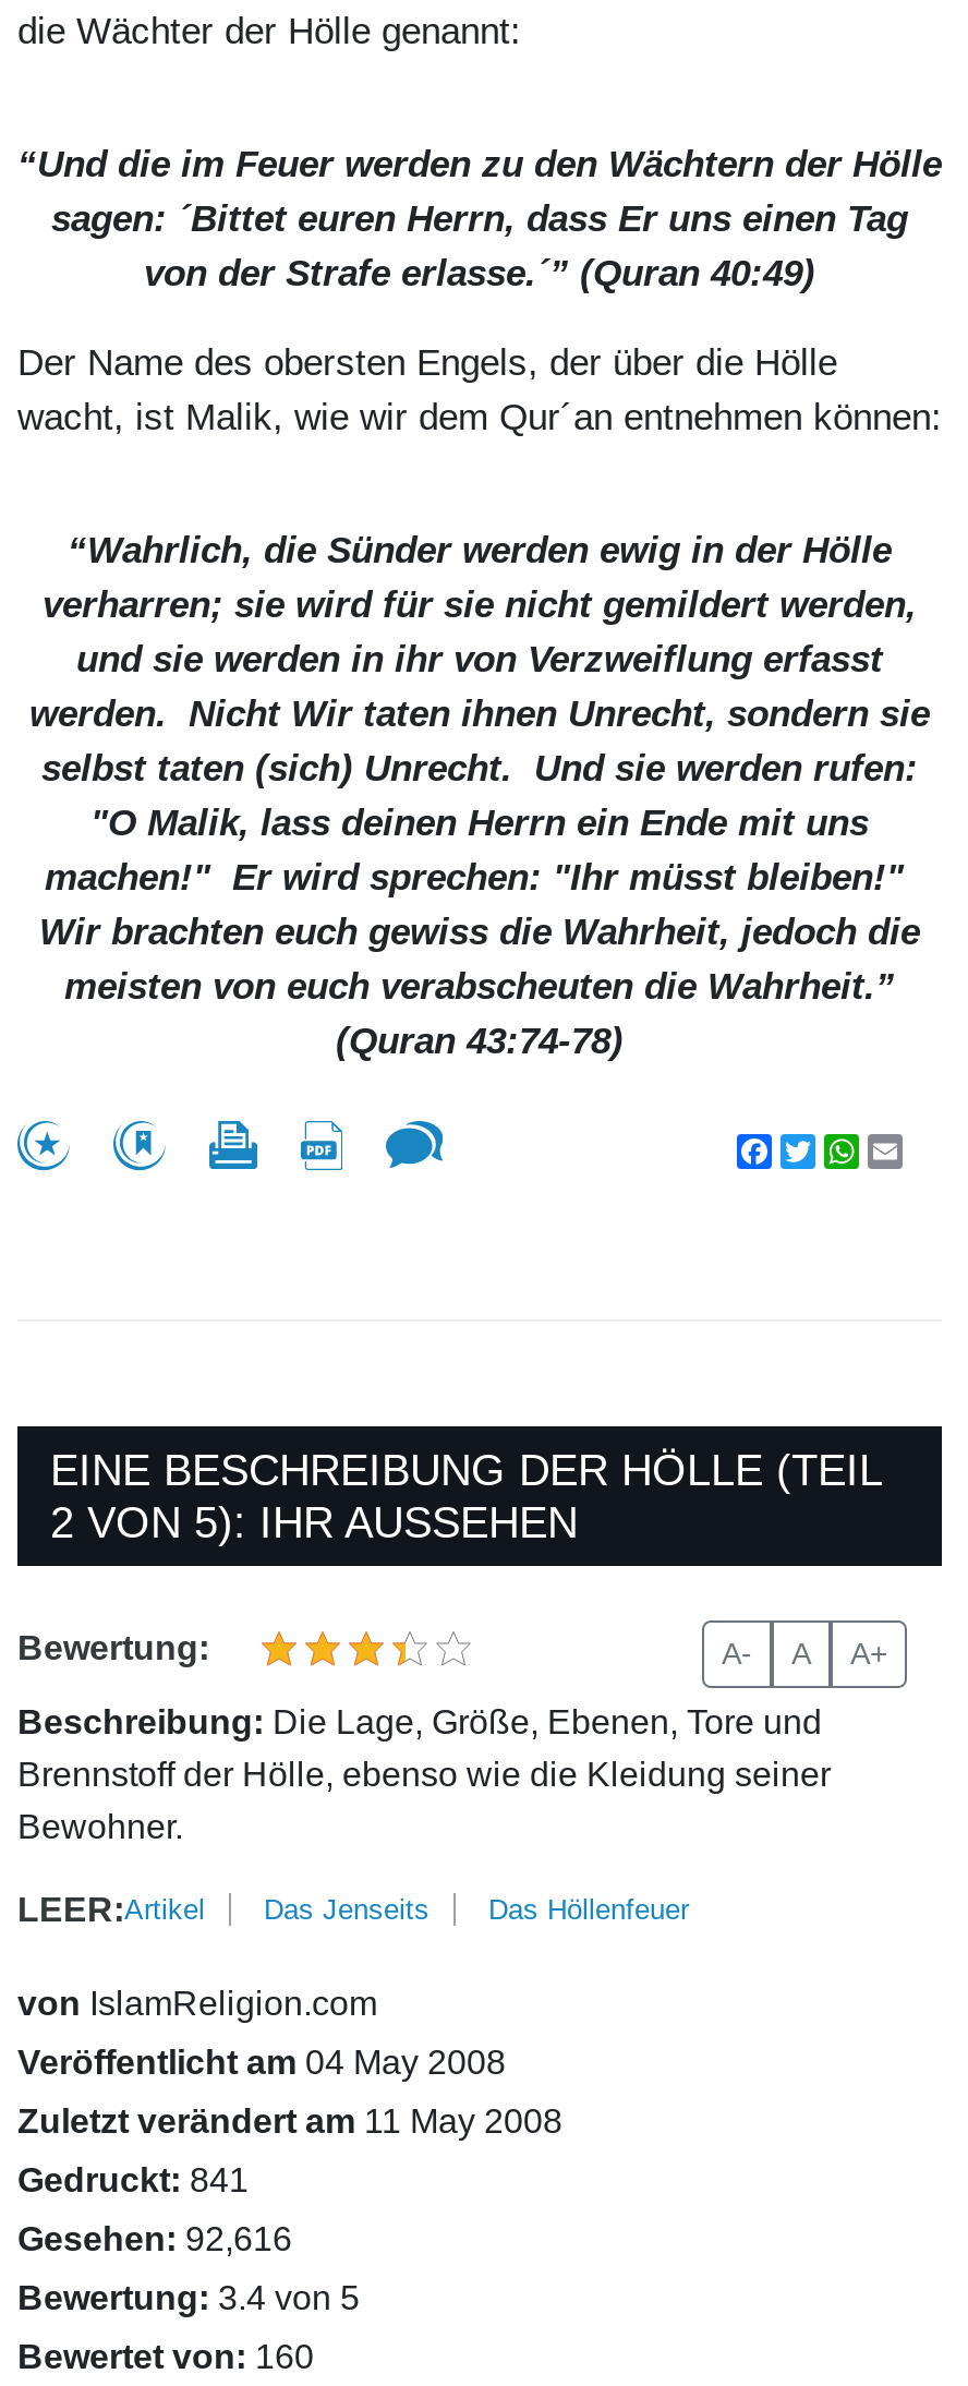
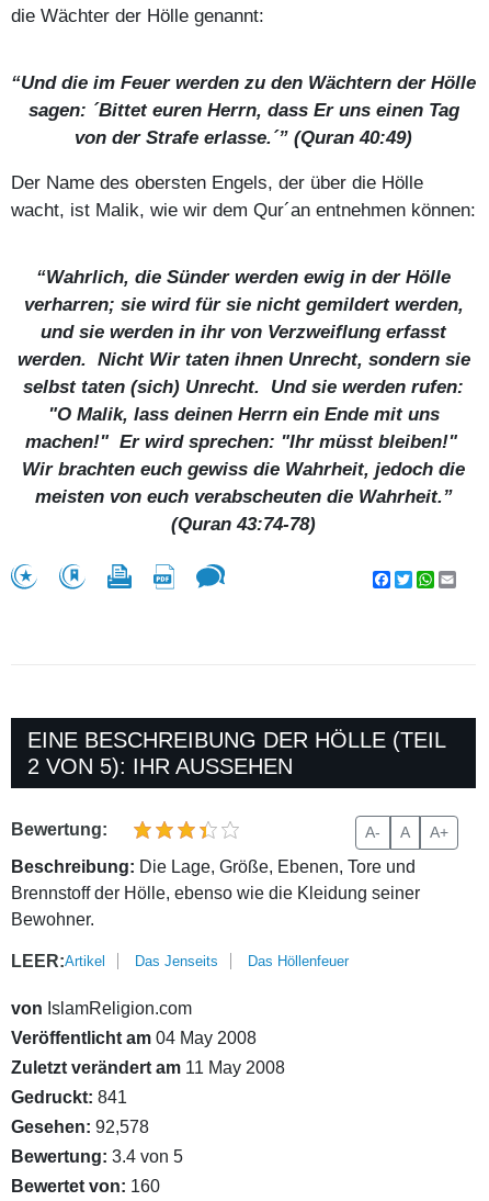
[17,2220,292,2257] Gesehen: 92,616 -> [11,1117,149,1136] Gesehen: 92,578

